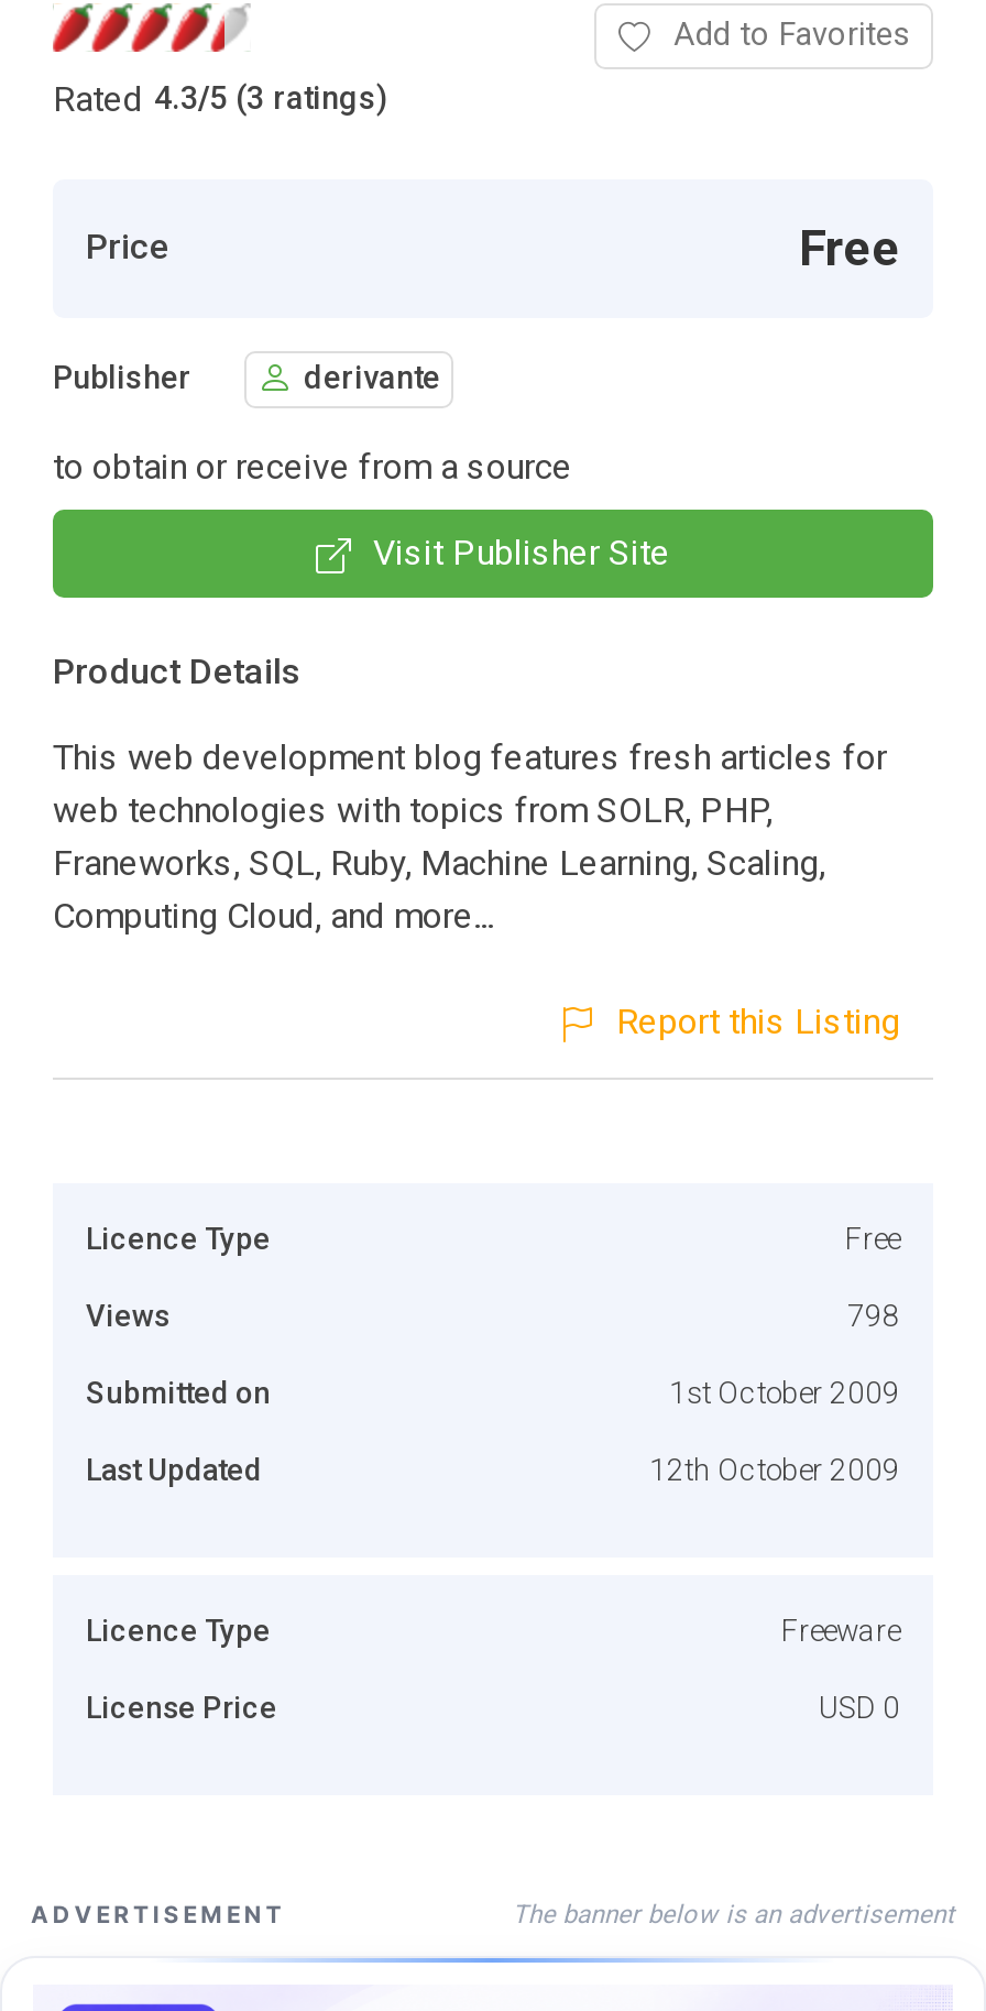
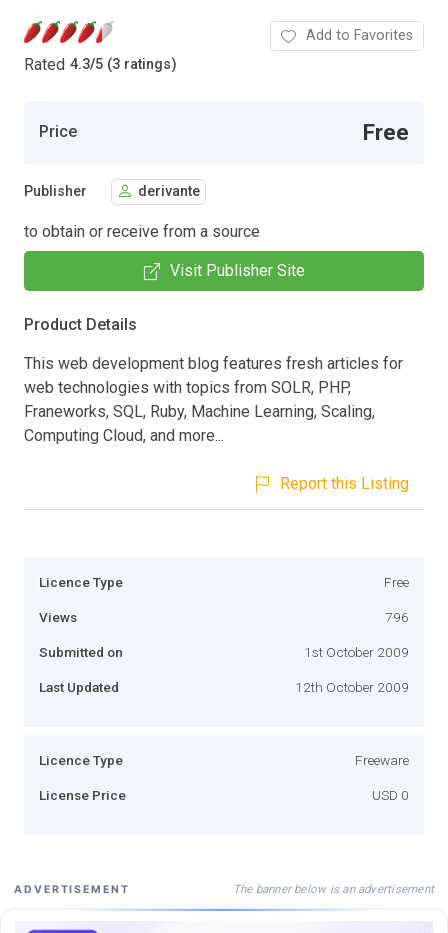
[847,1297,900,1333] 798 -> [385,609,409,625] 796

